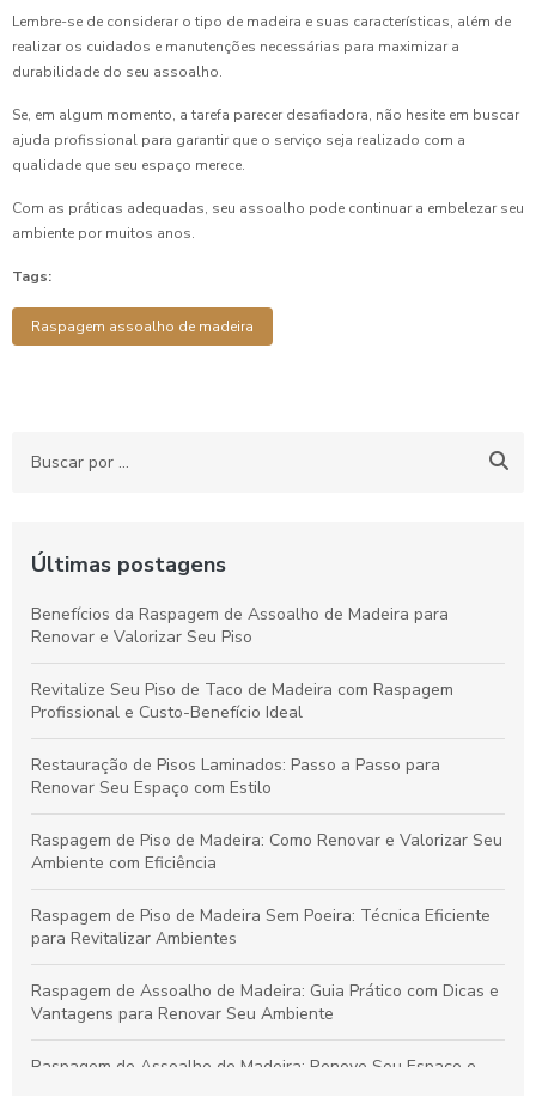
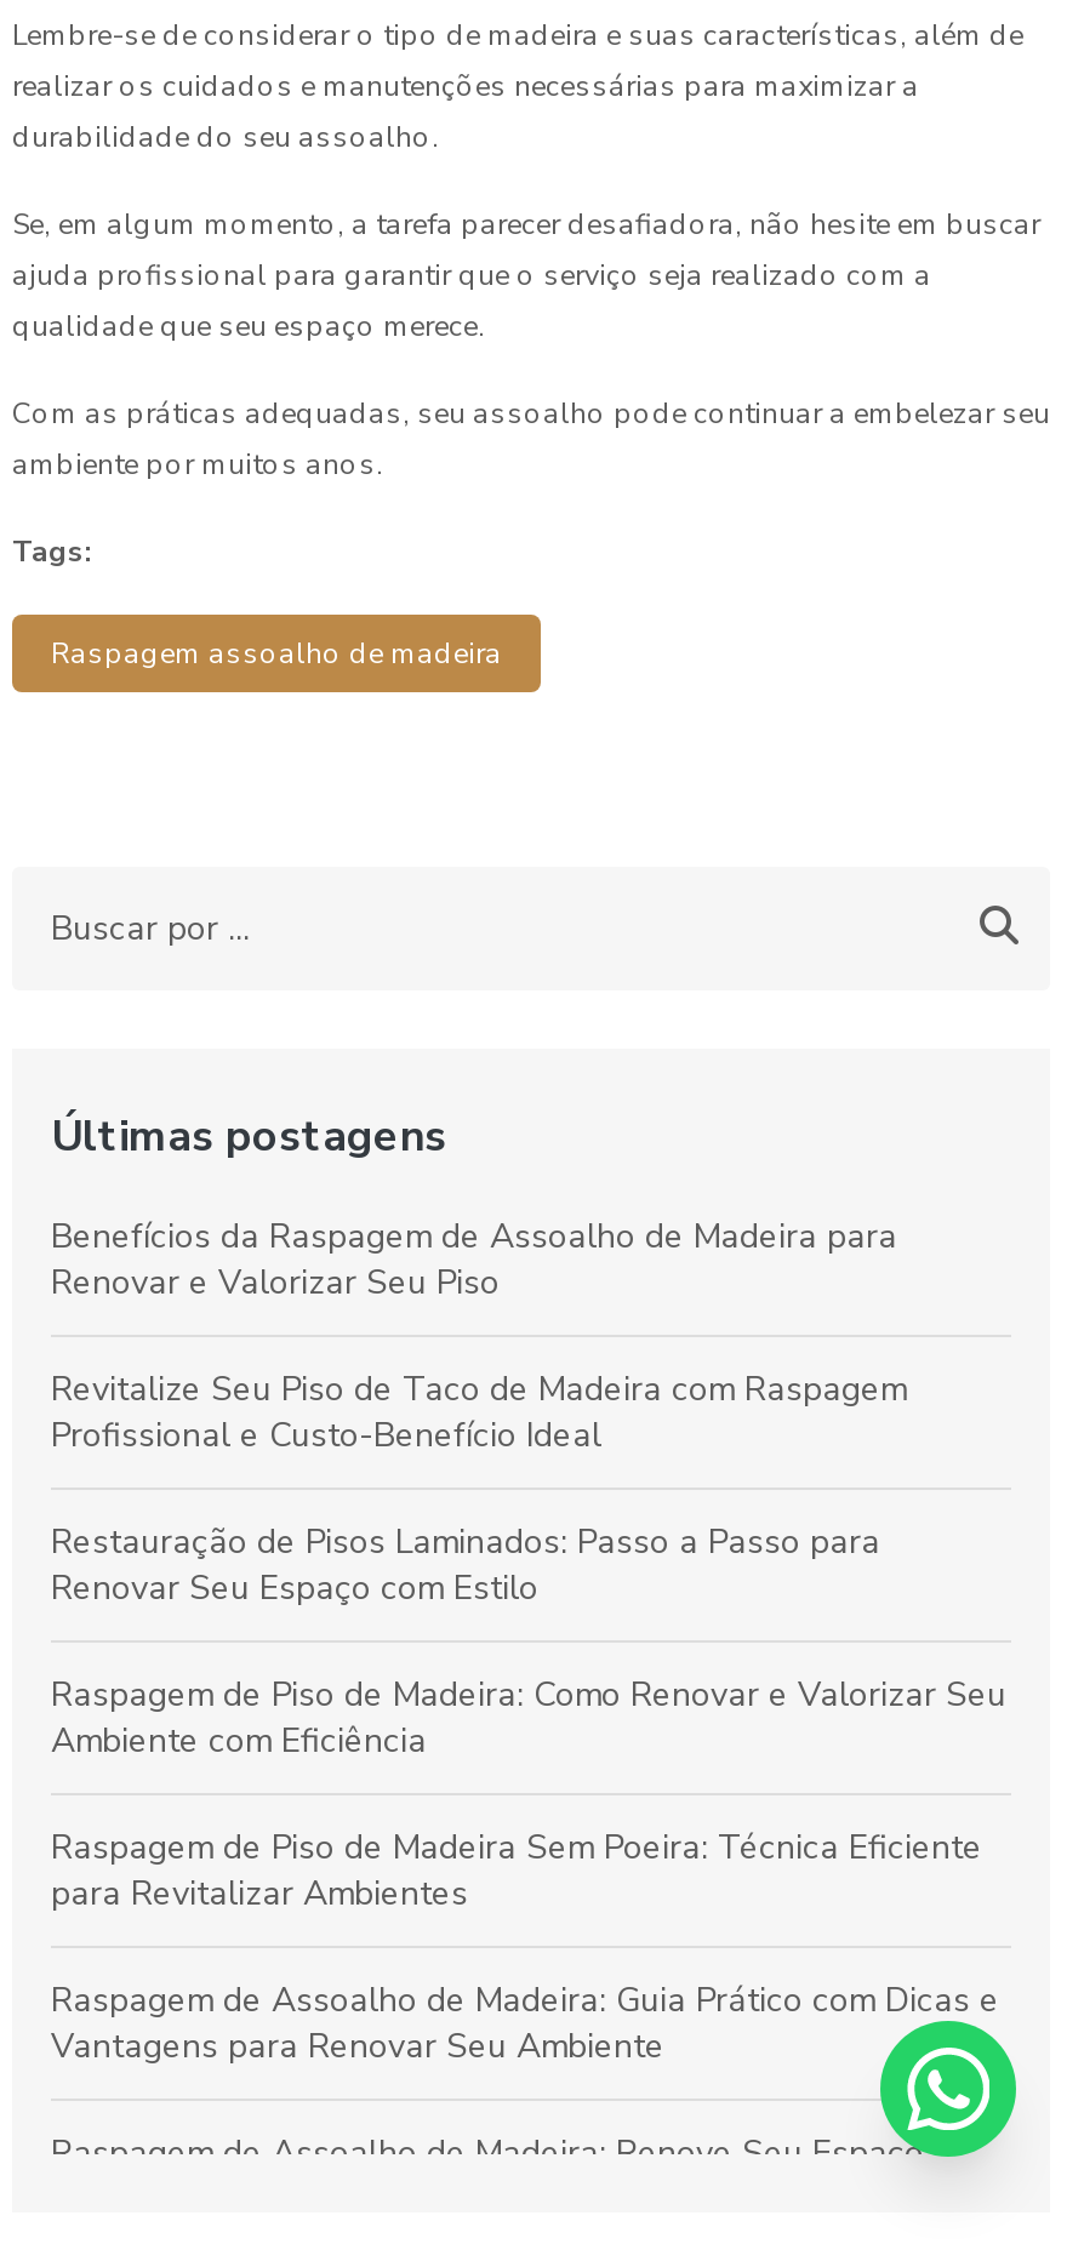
none -> [878,2028,1018,2164] [image]

